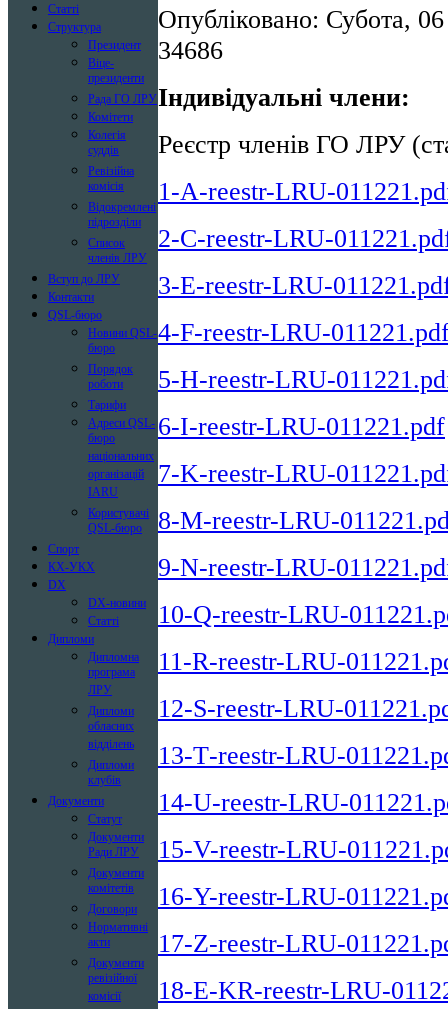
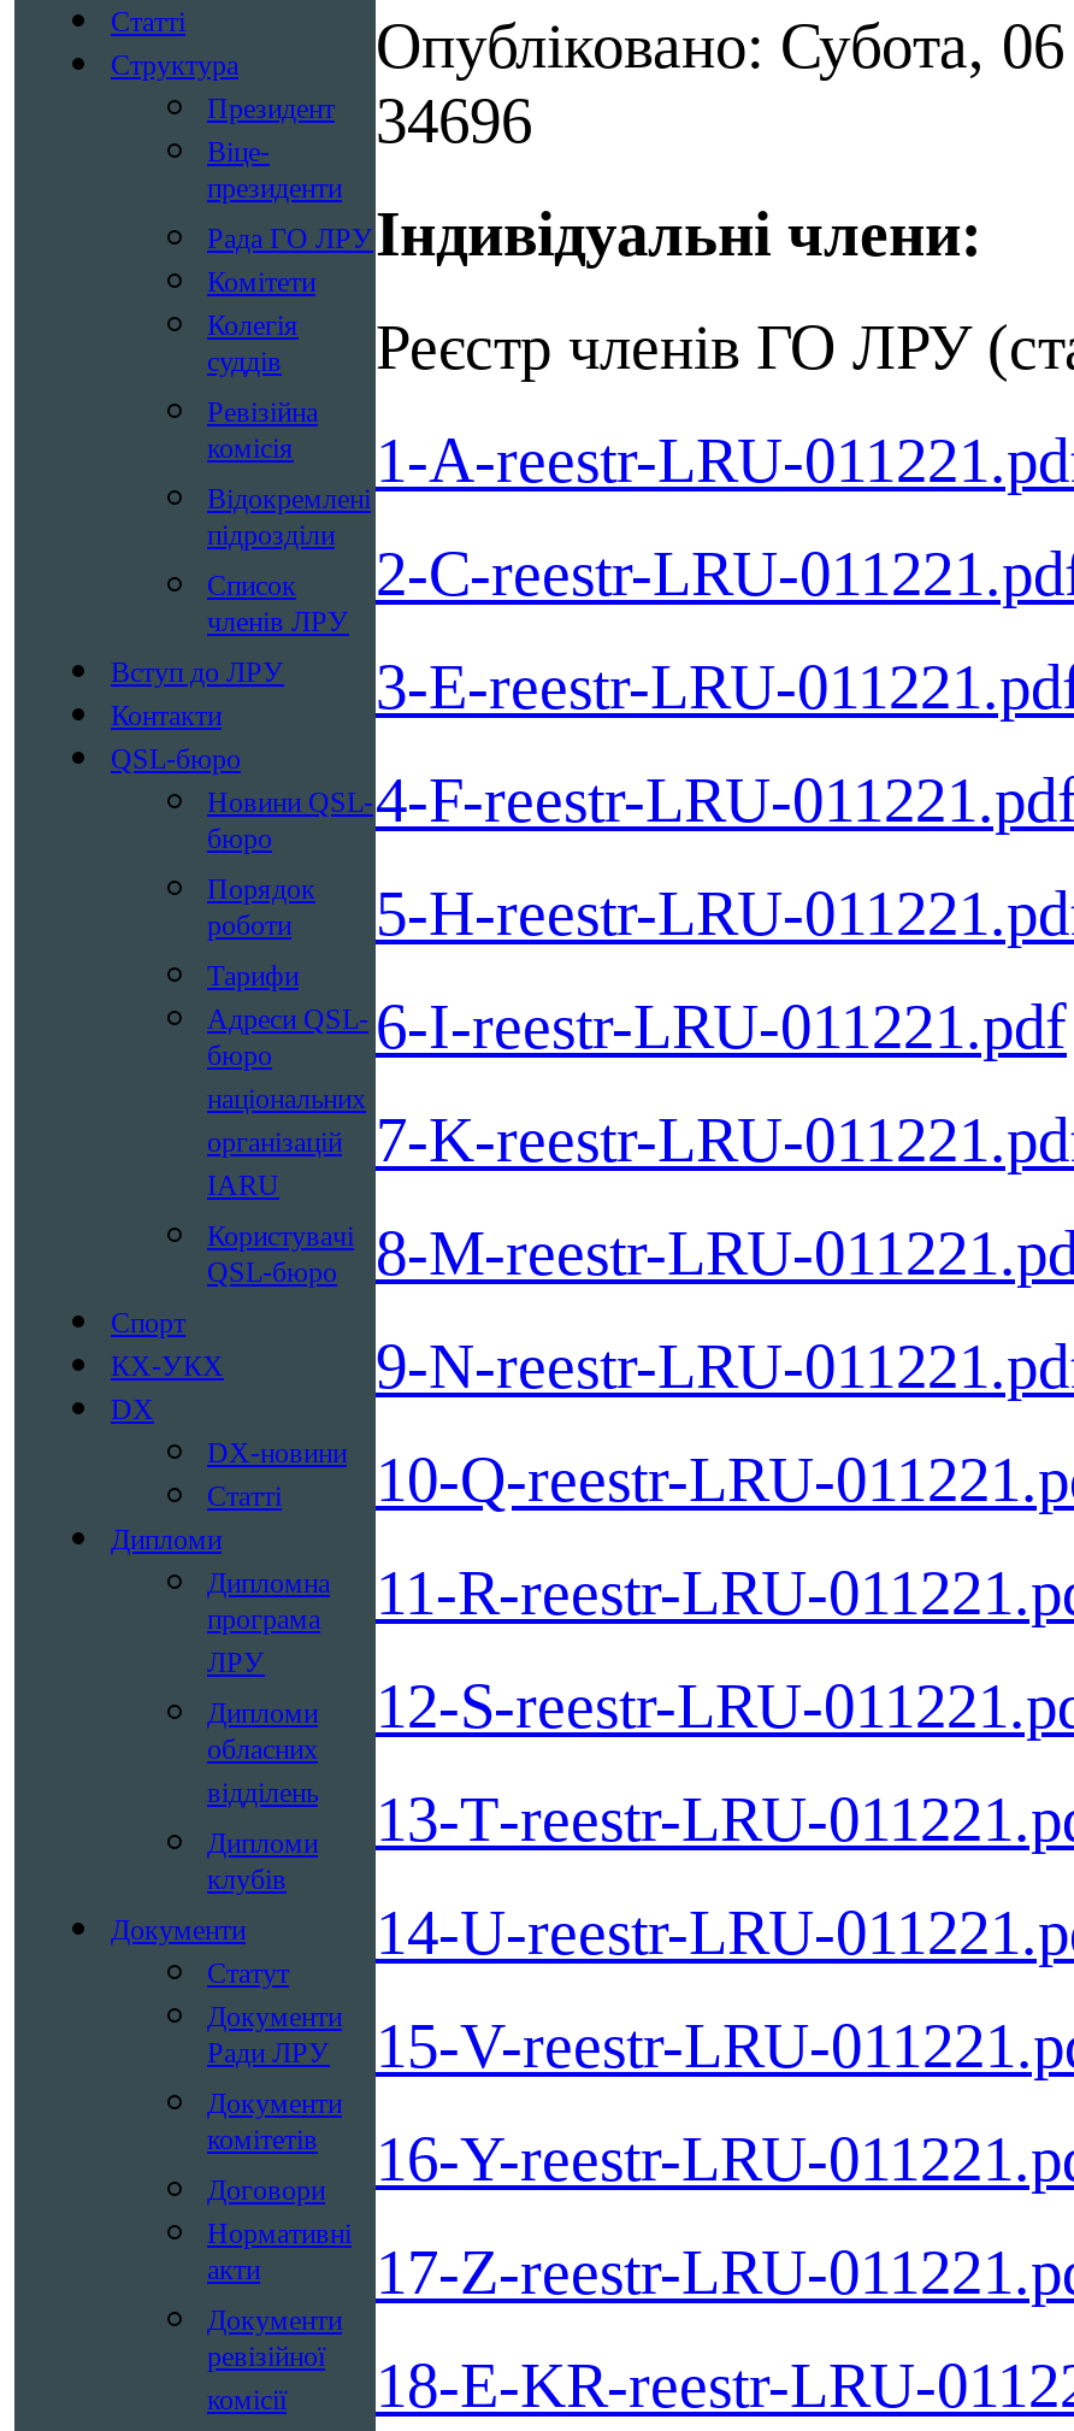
[158,35,223,65] 34686 -> [376,84,532,156] 34696

